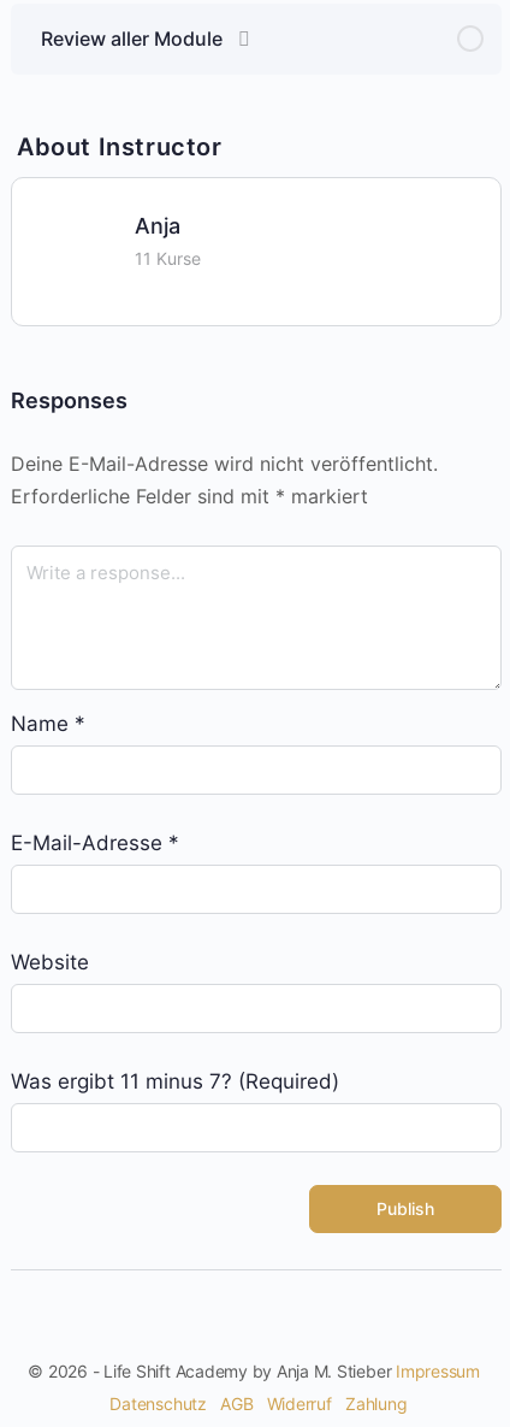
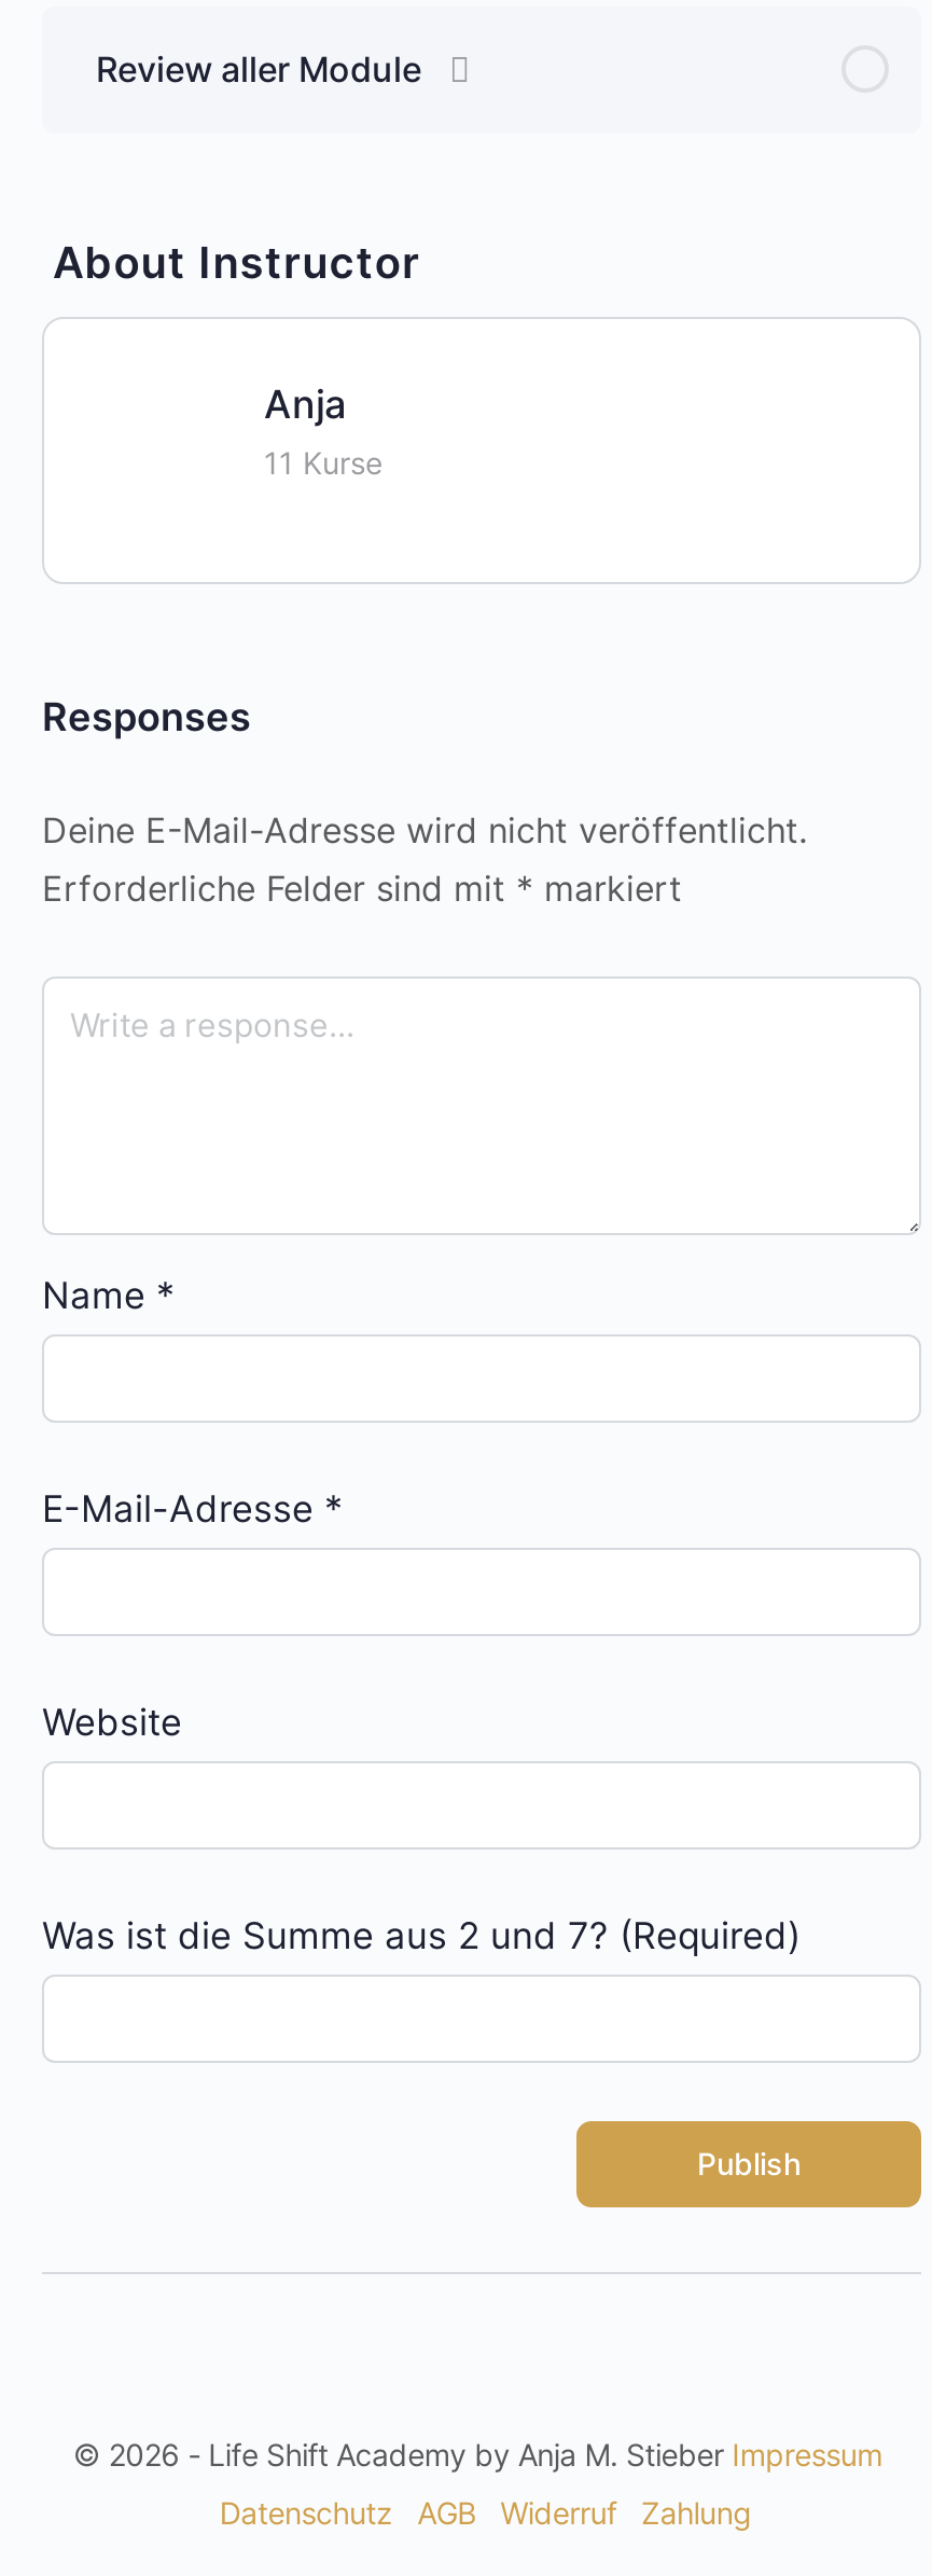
[11,1069,339,1093] Was ergibt 11 minus 7? (Required) -> [42,1913,801,1956] Was ist die Summe aus 2 und 7? (Required)

